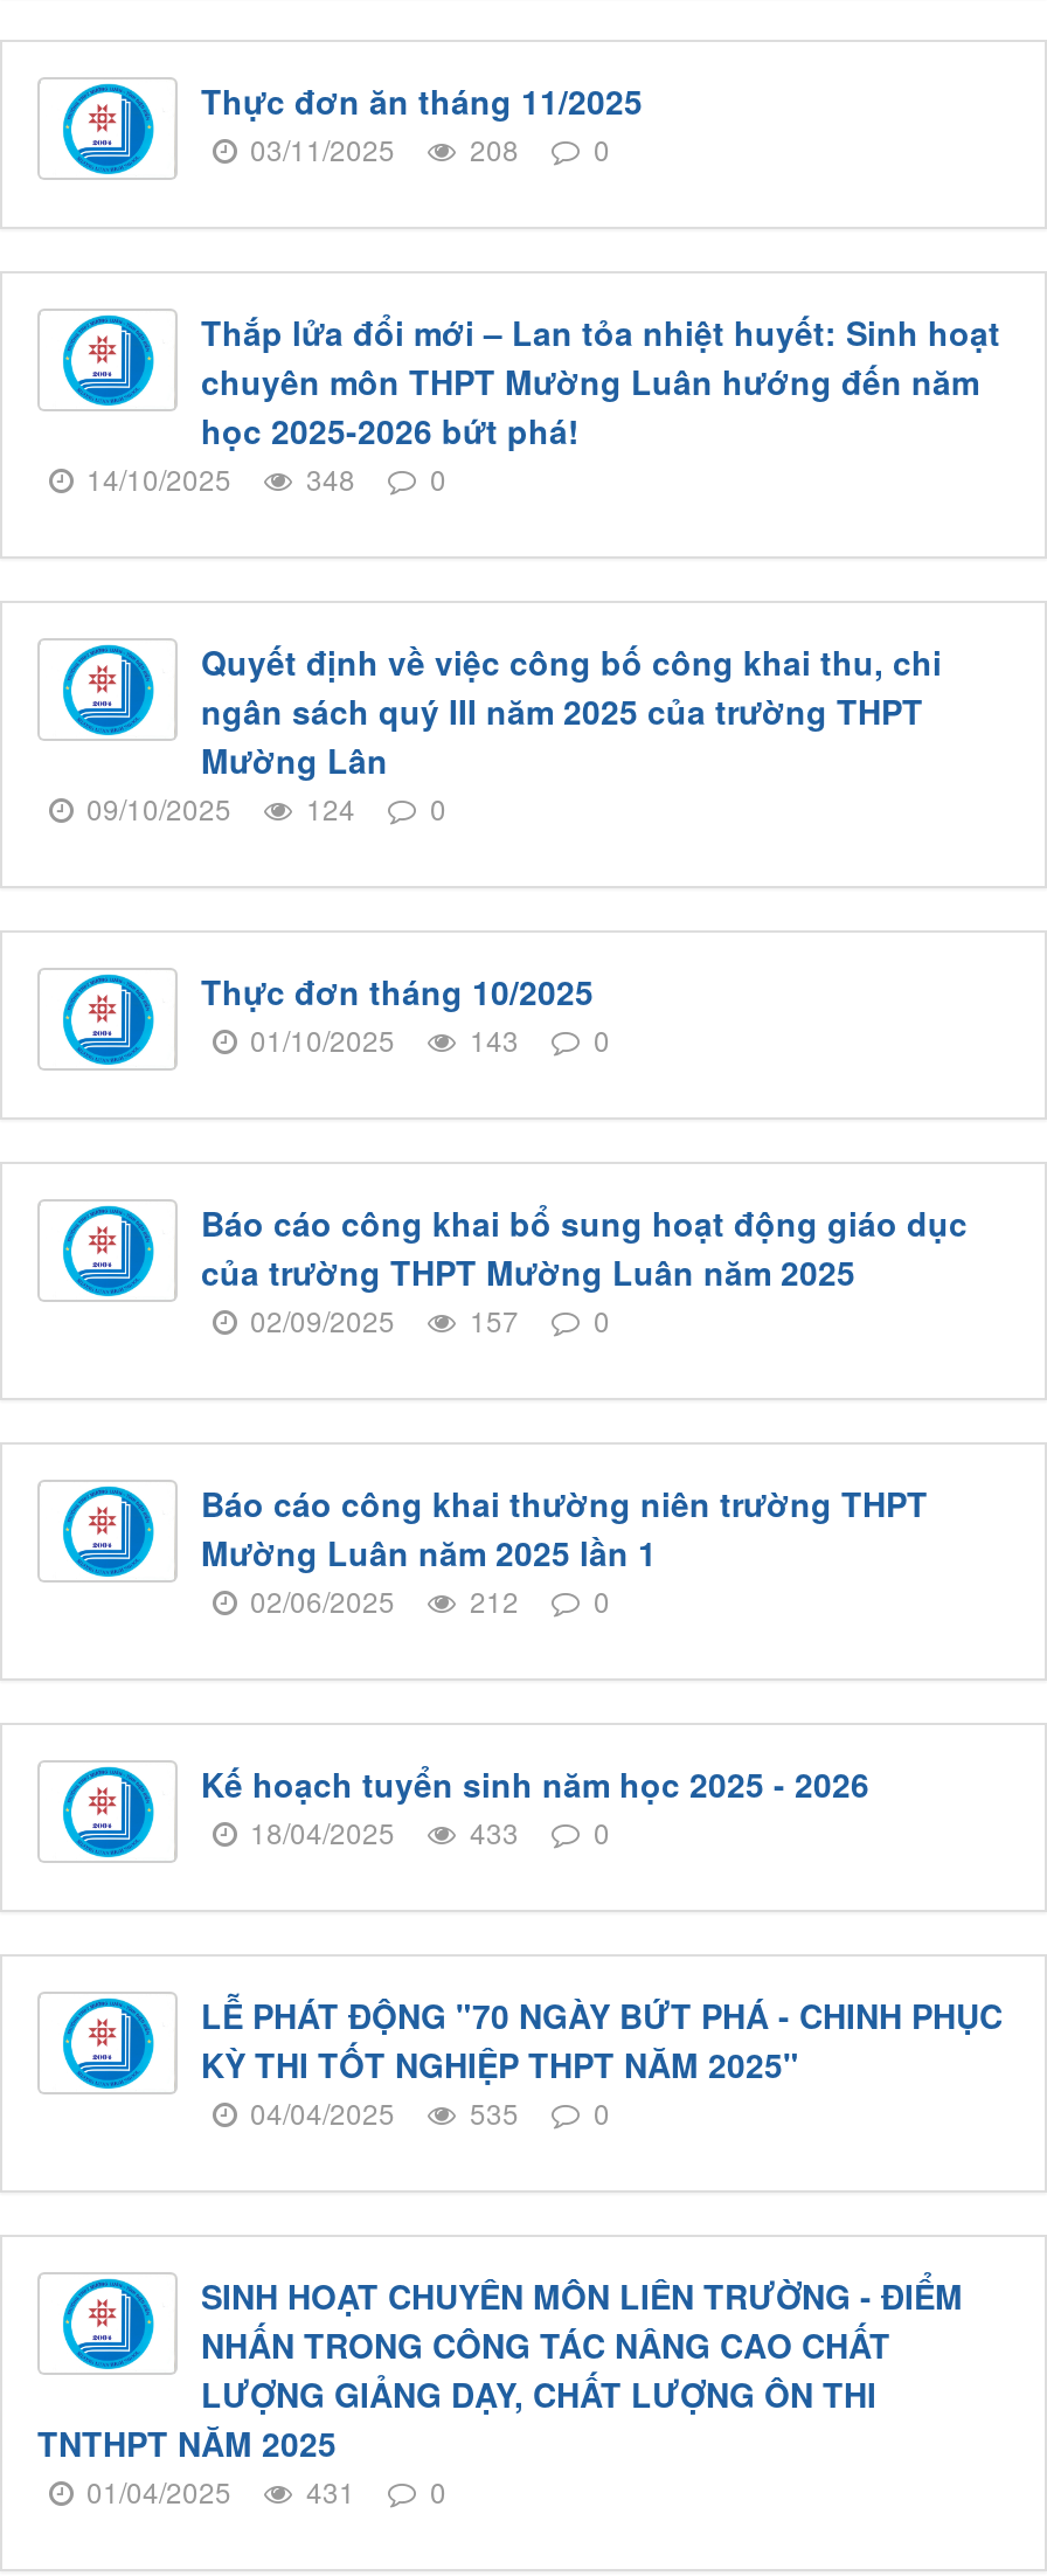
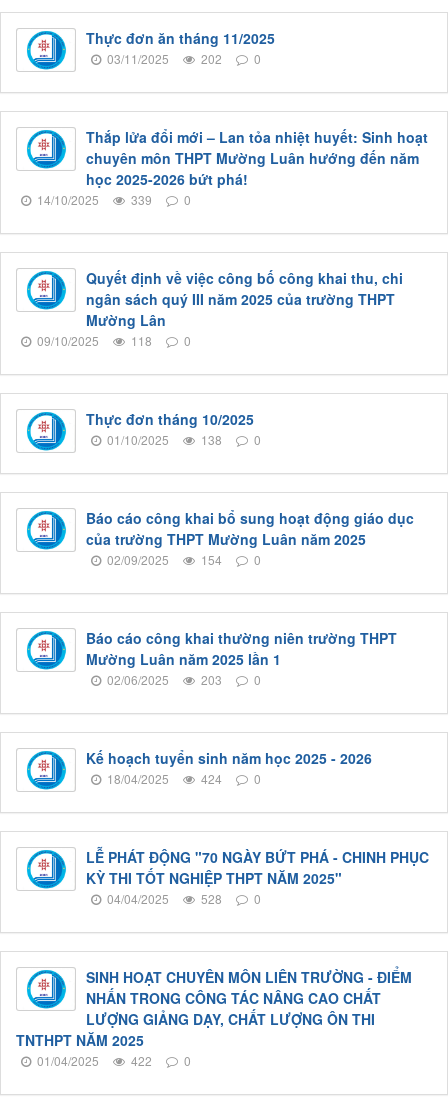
[243,129,610,168] 03/11/2025 208 0 -> [104,50,261,67] 03/11/2025 202 0
[79,458,446,498] 14/10/2025 348 0 -> [34,191,191,208] 14/10/2025 339 0
[79,788,446,827] 09/10/2025 124 0 -> [34,332,191,349] 09/10/2025 118 0
[243,1019,610,1059] 01/10/2025 143 0 -> [104,431,261,448] 01/10/2025 138 0
[243,1300,610,1339] 02/09/2025 157 0 -> [104,551,261,568] 02/09/2025 154 0
[243,1580,610,1620] 02/06/2025 212 0 -> [104,671,261,688] 02/06/2025 203 0
[243,1812,610,1851] 18/04/2025 433 0 -> [104,770,261,787] 18/04/2025 424 0
[243,2092,610,2132] 04/04/2025 535 0 -> [104,890,261,907] 04/04/2025 528 0
[79,2471,446,2511] 01/04/2025 431 0 -> [34,1052,191,1069] 01/04/2025 422 0

